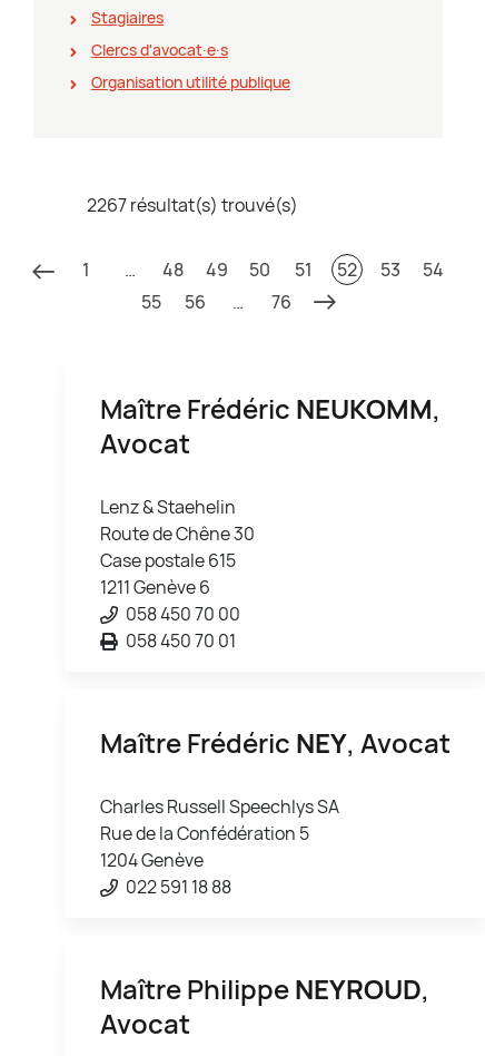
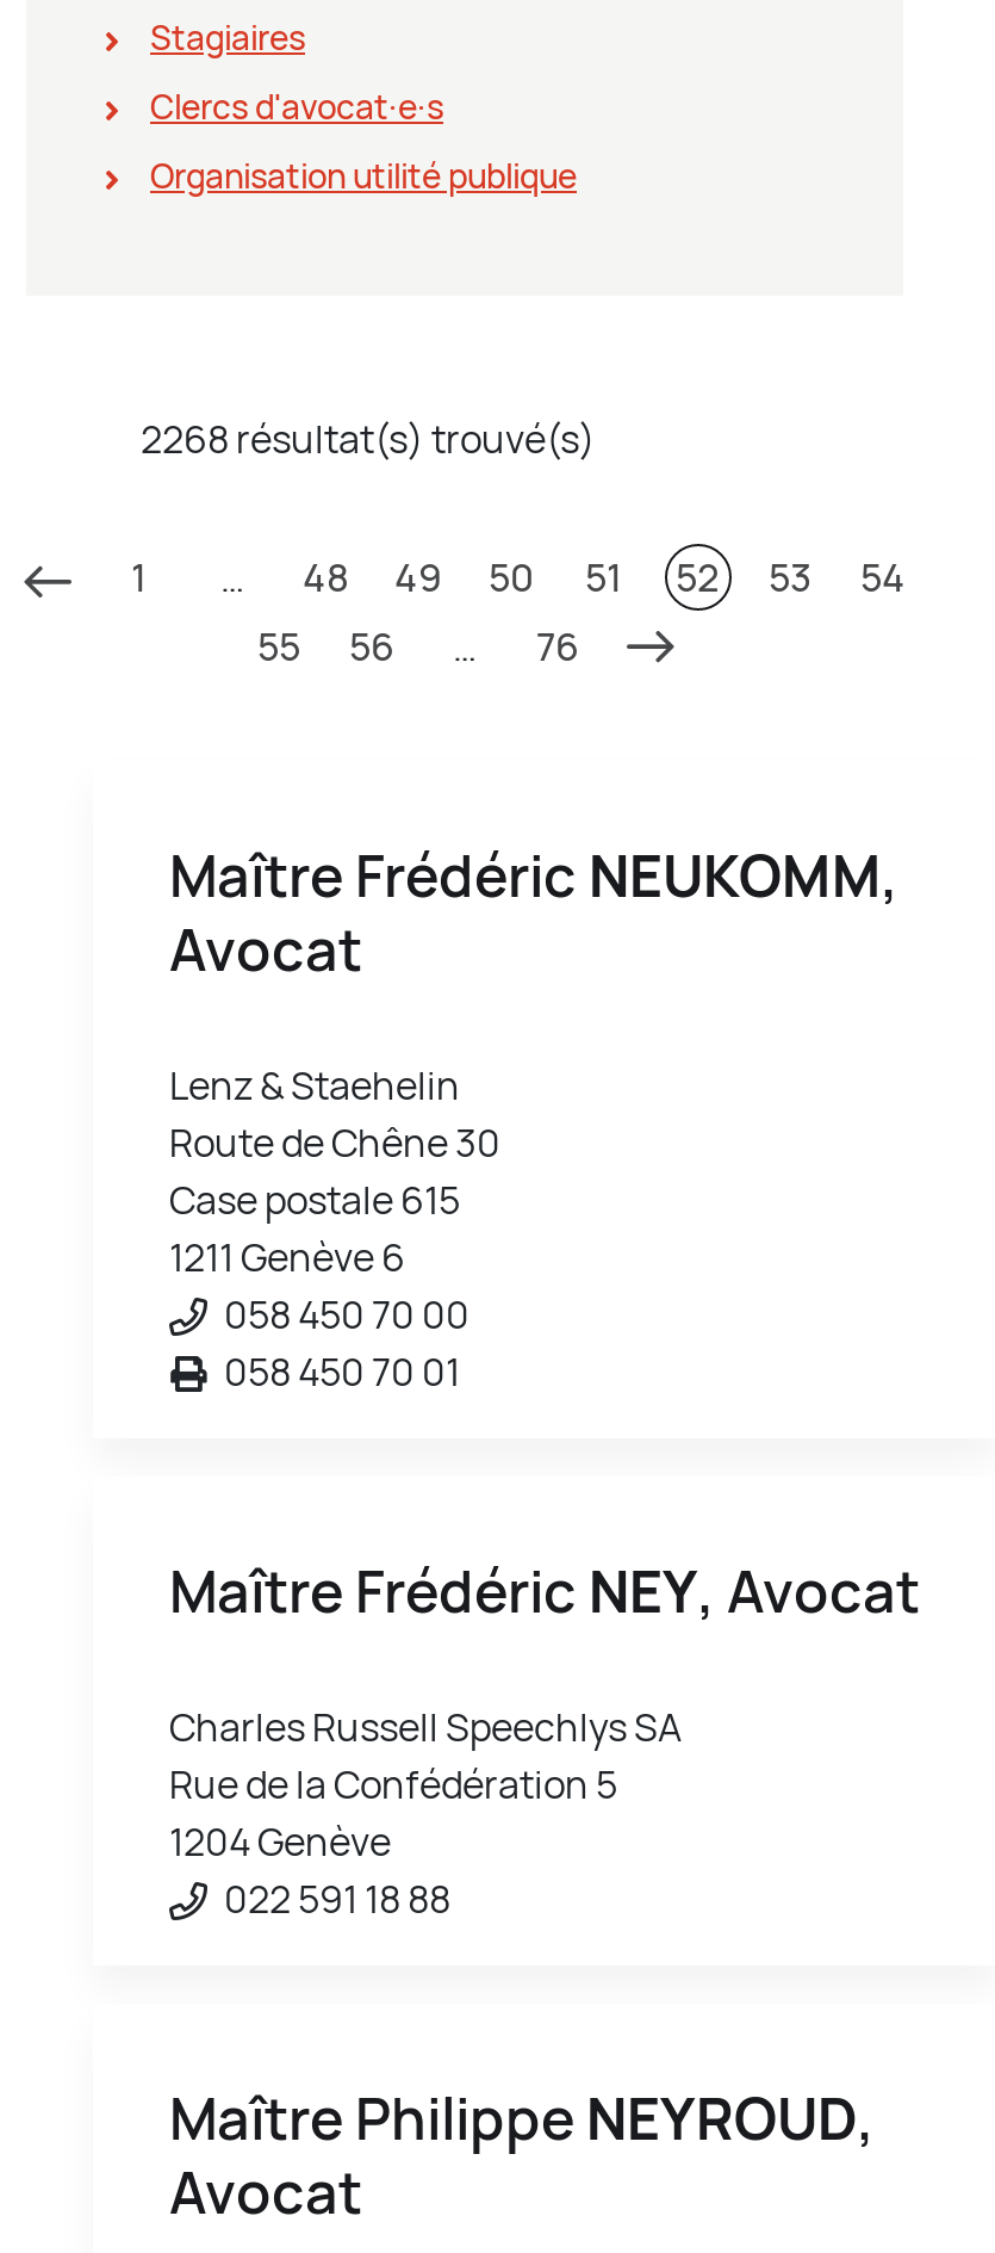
[87,192,298,217] 2267 résultat(s) trouvé(s) -> [141,412,596,465] 2268 résultat(s) trouvé(s)

